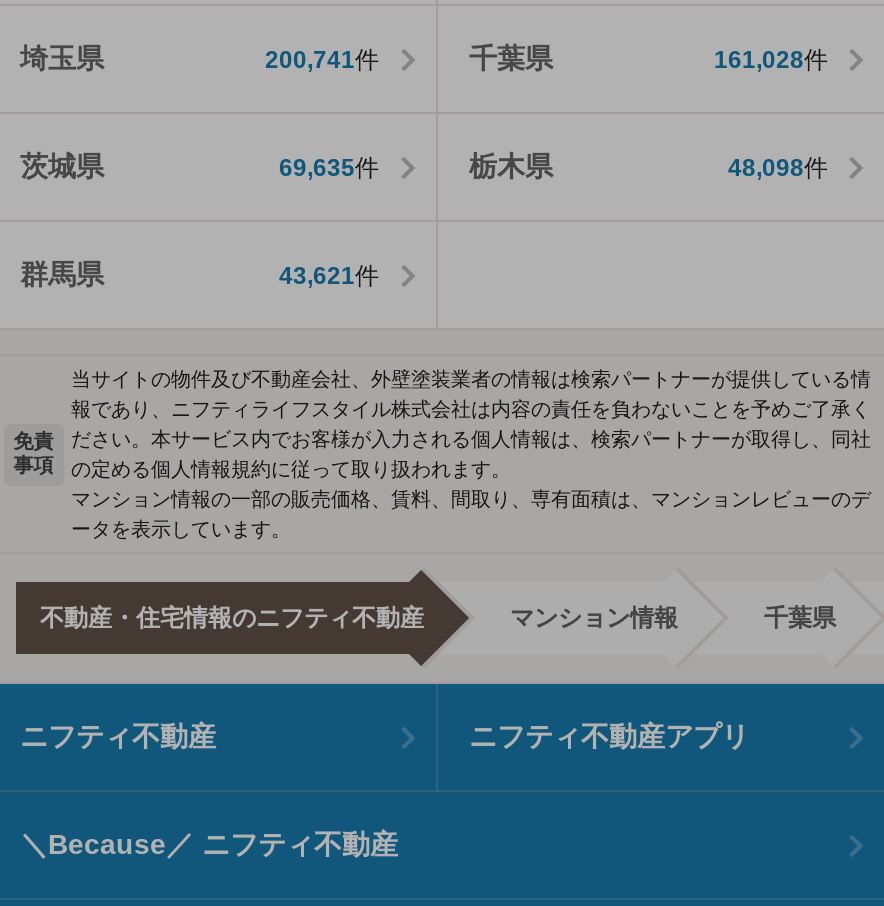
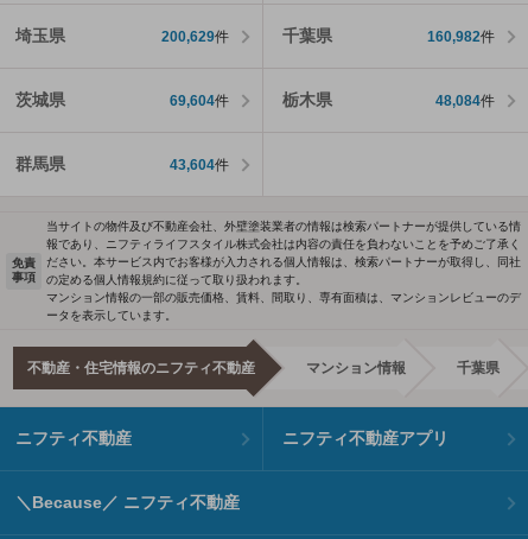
[265,45,379,73] 200,741件 -> [161,28,228,45] 200,629件
[714,45,828,73] 161,028件 -> [427,28,495,45] 160,982件
[279,153,379,181] 69,635件 -> [169,92,228,109] 69,604件
[728,153,828,181] 48,098件 -> [435,92,495,109] 48,084件
[279,261,379,289] 43,621件 -> [169,156,228,173] 43,604件

